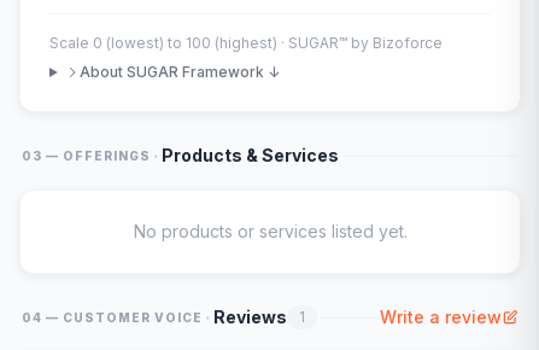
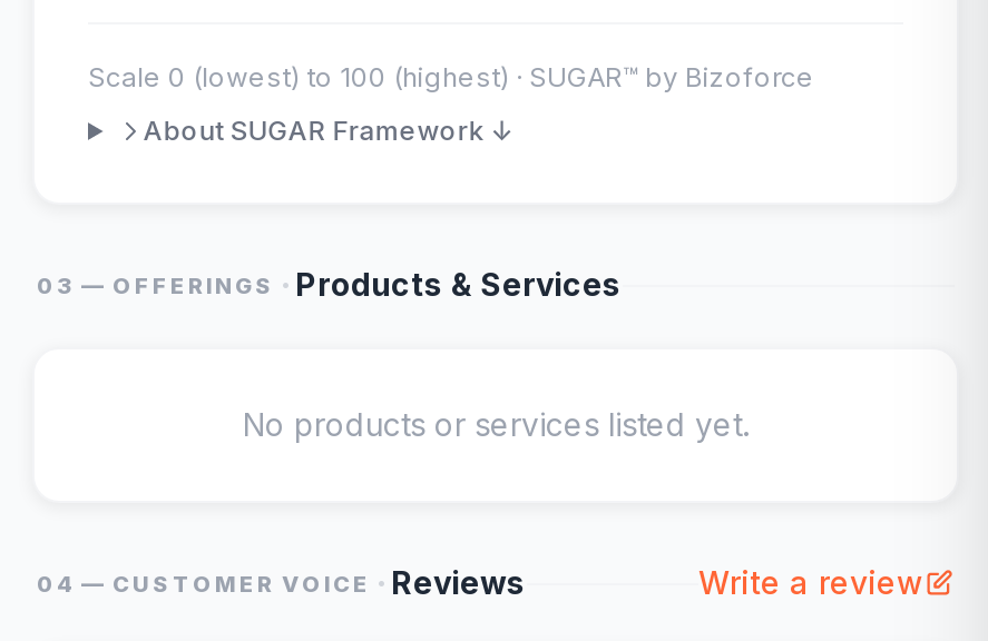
[299,308,305,326] 1 -> none

